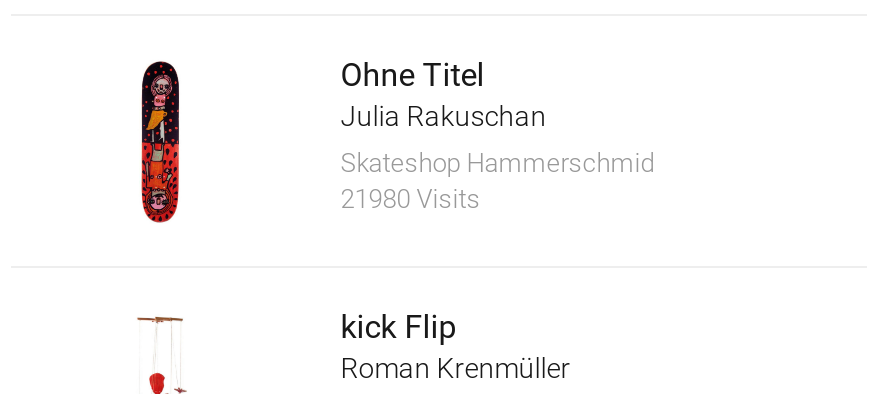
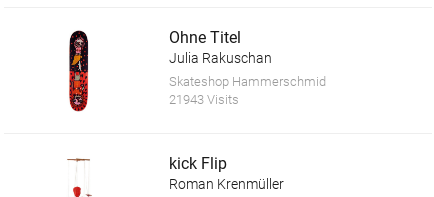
[341,185,481,215] 21980 Visits -> [169,92,239,107] 21943 Visits

